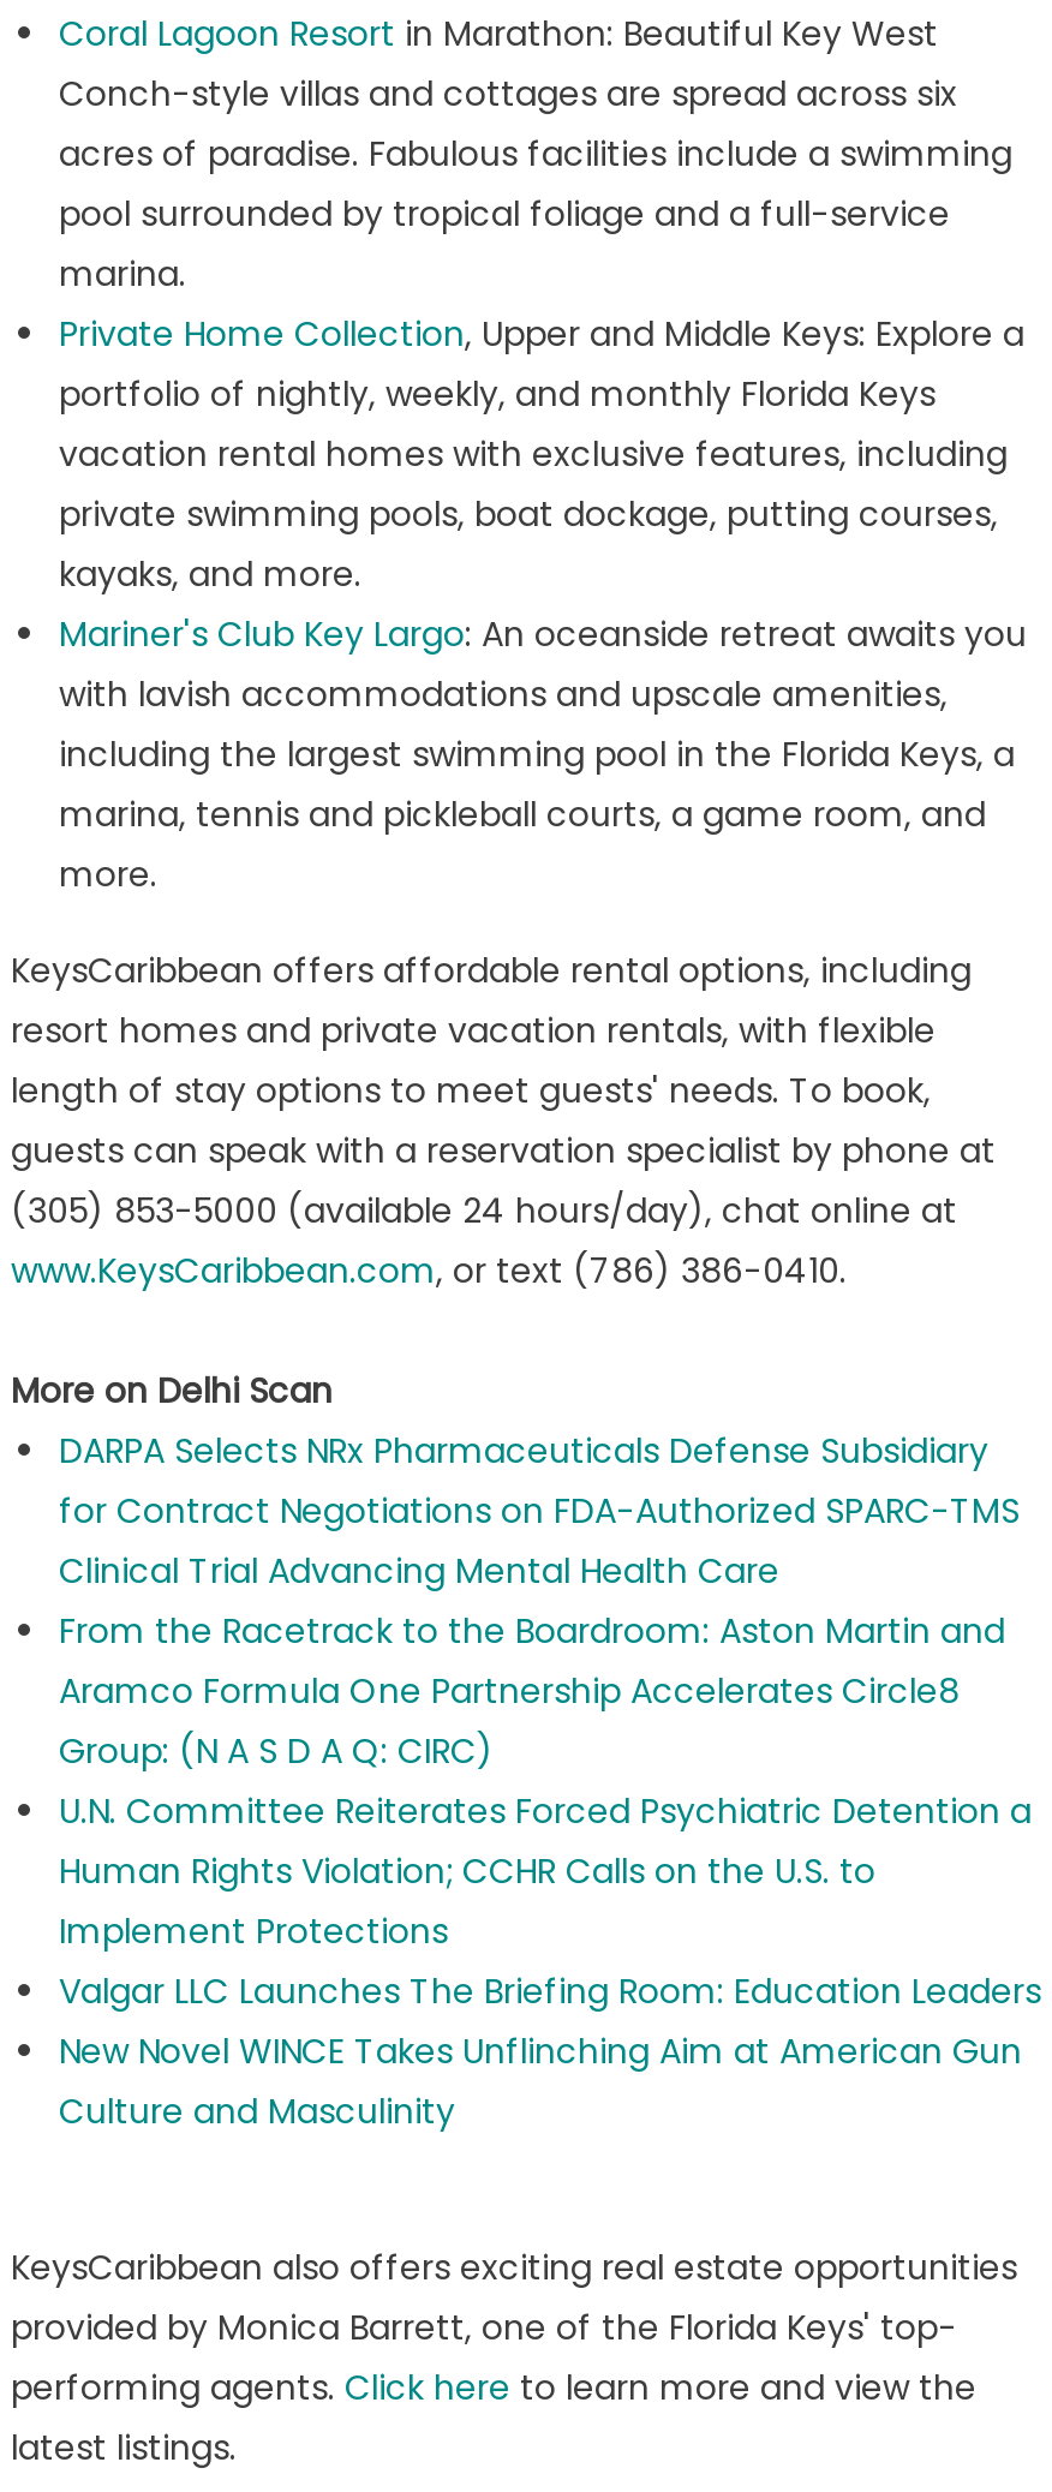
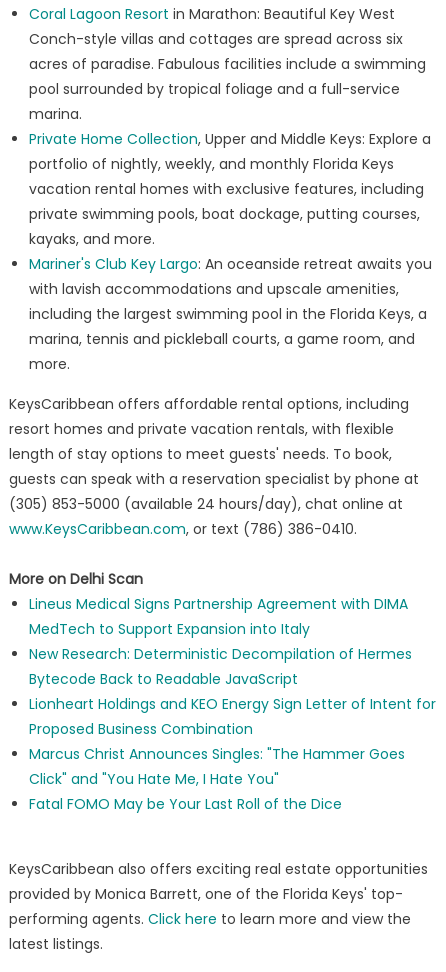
[59,1427,1041,2135] DARPA Selects NRx Pharmaceuticals Defense Subsidiary | for Contract Negotiations on FDA-Authorized SPARC-TMS | Clinical Trial Advancing Mental Health Care | From the Racetrack to the Boardroom: Aston Martin and | Aramco Formula One Partnership Accelerates Circle8 | Group: (N A S D A Q: CIRC) | U.N. Committee Reiterates Forced Psychiatric Detention a | Human Rights Violation; CCHR Calls on the U.S. to | Implement Protections | Valgar LLC Launches The Briefing Room: Education Leaders | New Novel WINCE Takes Unflinching Aim at American Gun | Culture and Masculinity -> [29,594,436,814] Lineus Medical Signs Partnership Agreement with DIMA | MedTech to Support Expansion into Italy | New Research: Deterministic Decompilation of Hermes | Bytecode Back to Readable JavaScript | Lionheart Holdings and KEO Energy Sign Letter of Intent for | Proposed Business Combination | Marcus Christ Announces Singles: "The Hammer Goes | Click" and "You Hate Me, I Hate You" | Fatal FOMO May be Your Last Roll of the Dice

